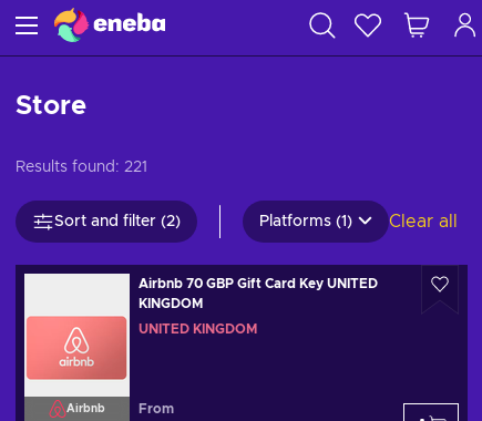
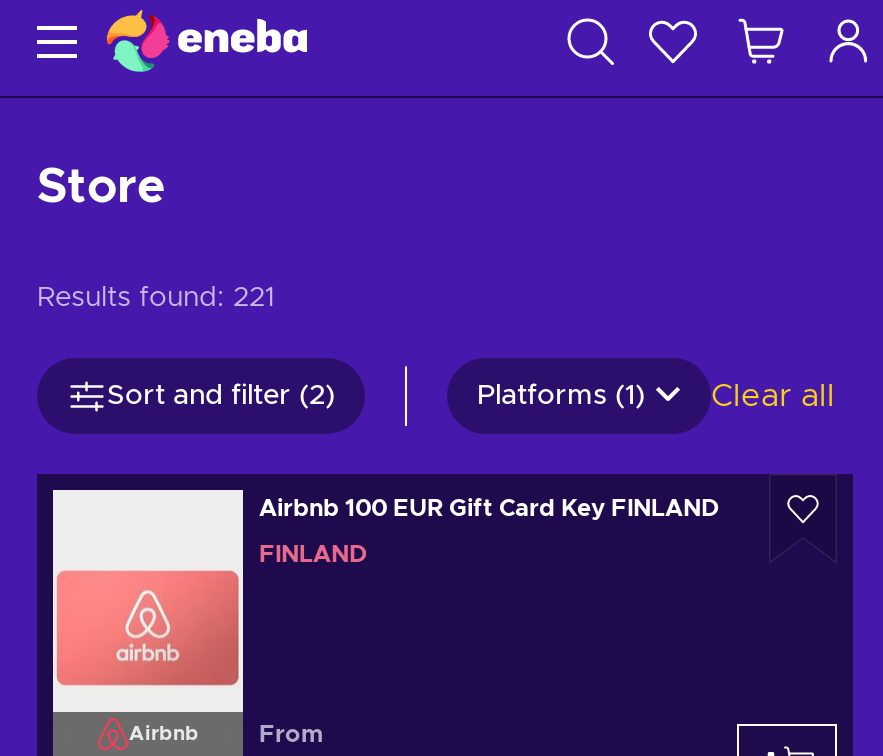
[139,277,378,336] Airbnb 70 GBP Gift Card Key UNITED | KINGDOM | UNITED KINGDOM -> [259,496,719,566] Airbnb 100 EUR Gift Card Key FINLAND | FINLAND

